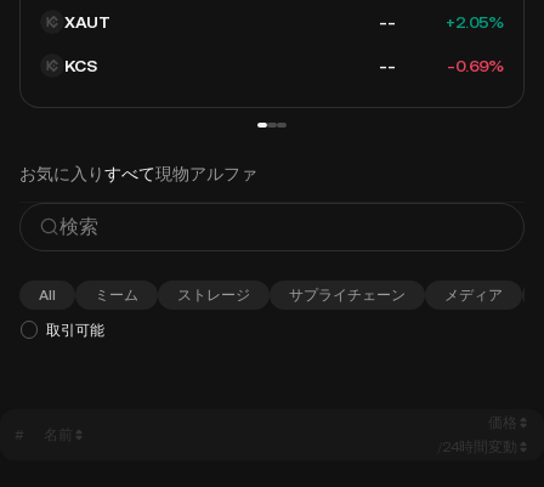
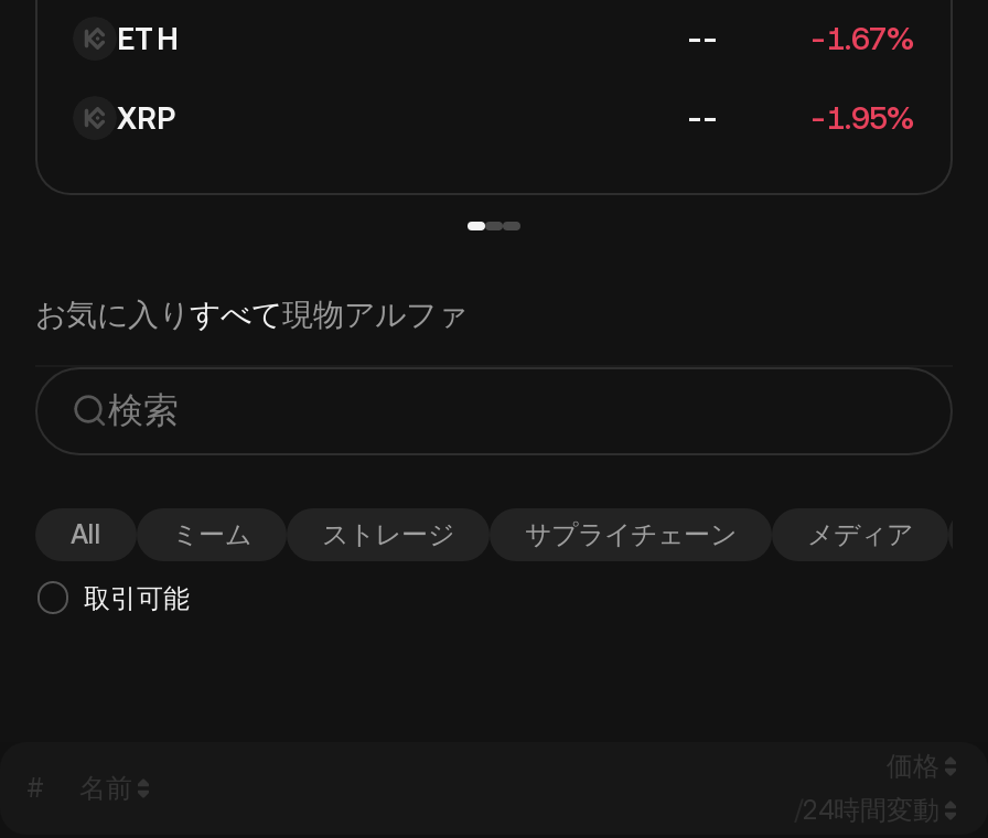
[64,12,110,31] XAUT -> [117,20,179,55] ETH
[446,12,504,31] +2.05% -> [812,20,915,55] -1.67%
[64,55,97,75] KCS -> [117,99,176,135] XRP
[447,55,504,75] -0.69% -> [812,99,915,135] -1.95%

